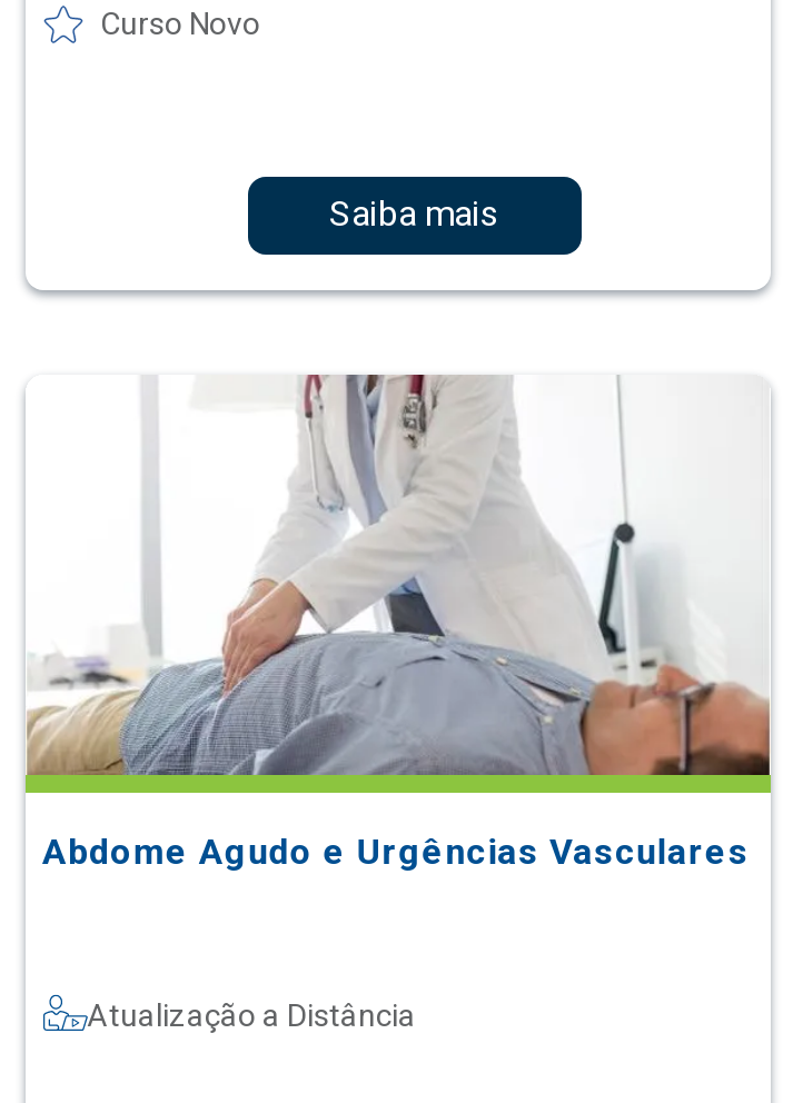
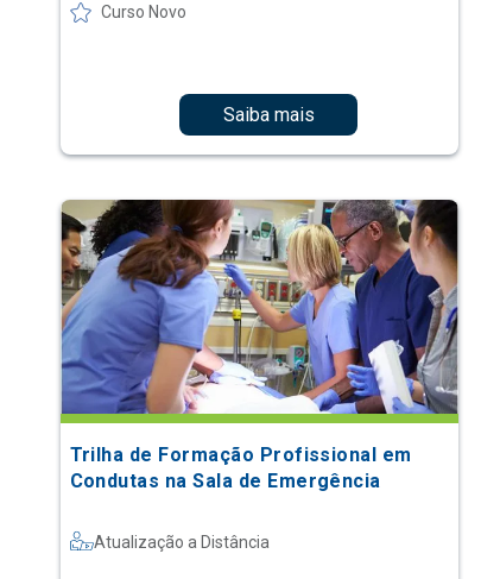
[26,374,771,872] [image] | Abdome Agudo e Urgências Vasculares -> [59,199,460,492] [image] | Trilha de Formação Profissional em | Condutas na Sala de Emergência

